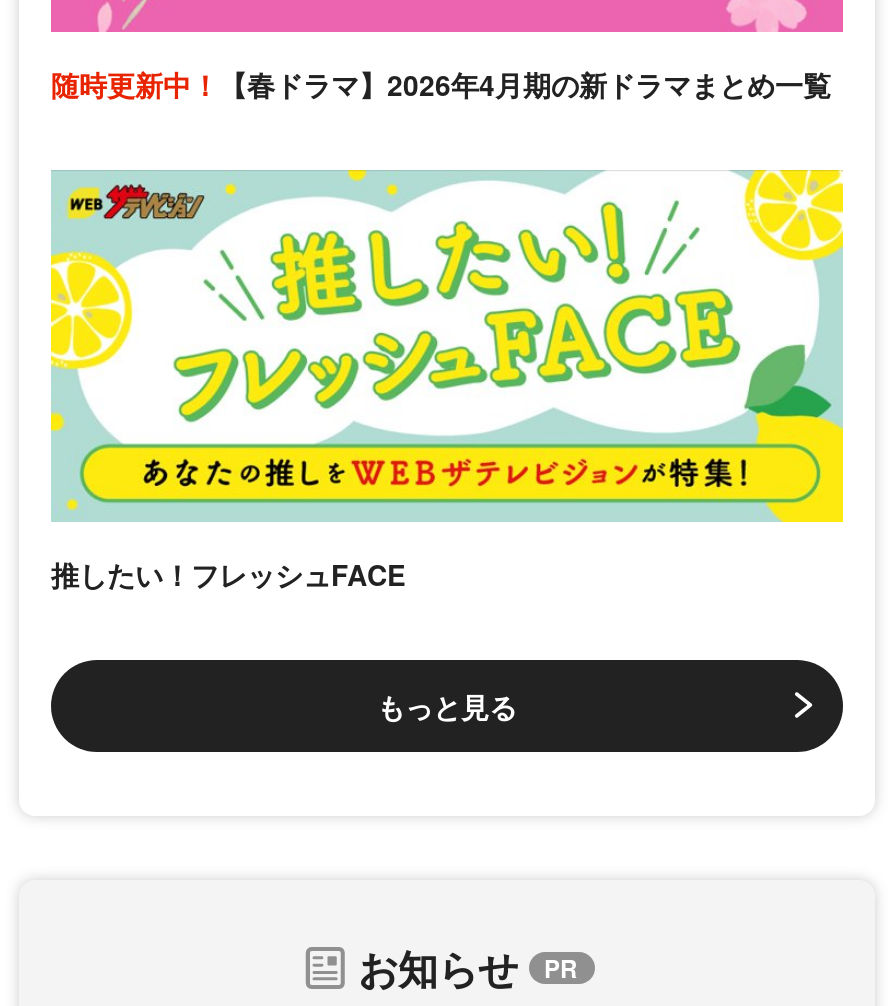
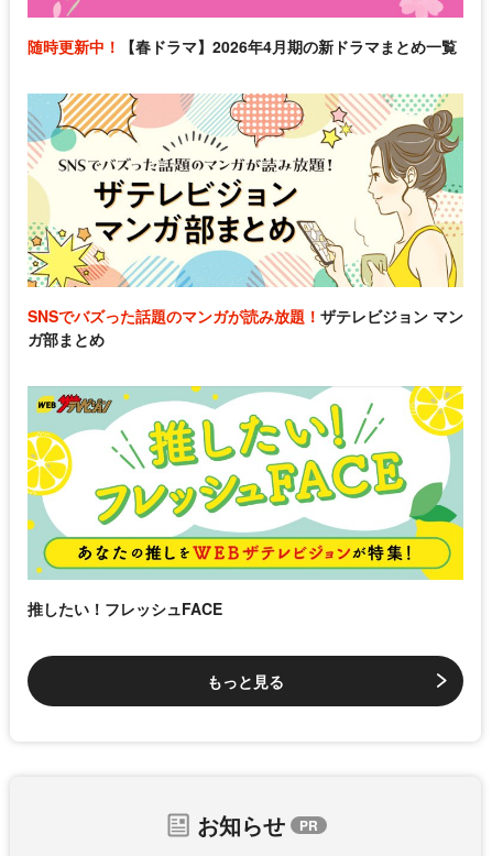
none -> [28,92,464,350] [image] | SNSでバズった話題のマンガが読み放題！ザテレビジョン マン | ガ部まとめ

